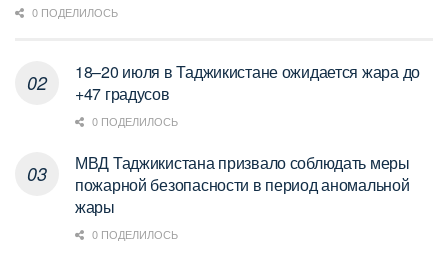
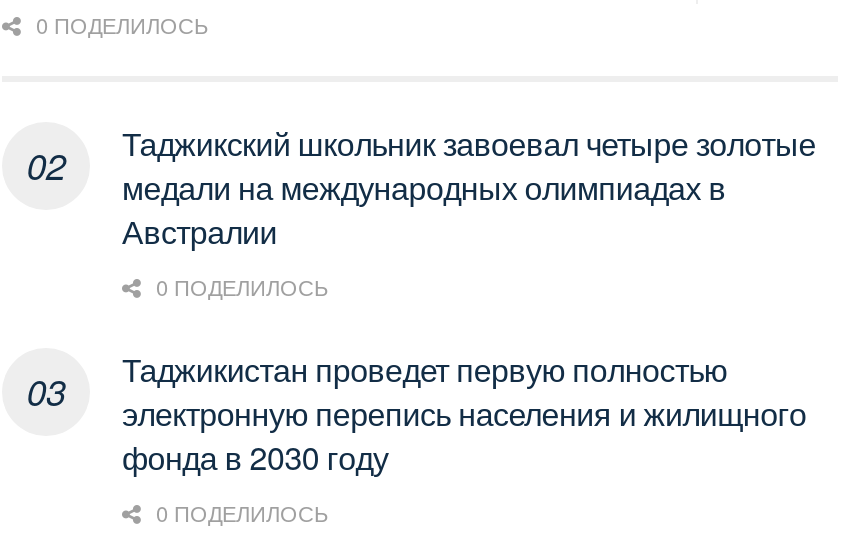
[75,60,420,105] 18–20 июля в Таджикистане ожидается жара до | +47 градусов -> [122,120,816,254] Таджикский школьник завоевал четыре золотые | медали на международных олимпиадах в | Австралии
[75,151,410,218] МВД Таджикистана призвало соблюдать меры | пожарной безопасности в период аномальной | жары -> [122,346,806,480] Таджикистан проведет первую полностью | электронную перепись населения и жилищного | фонда в 2030 году

